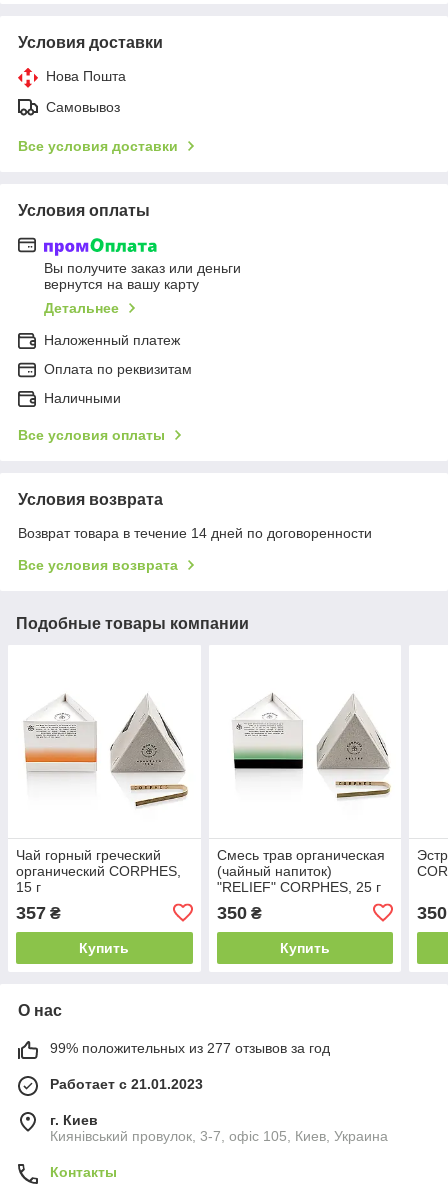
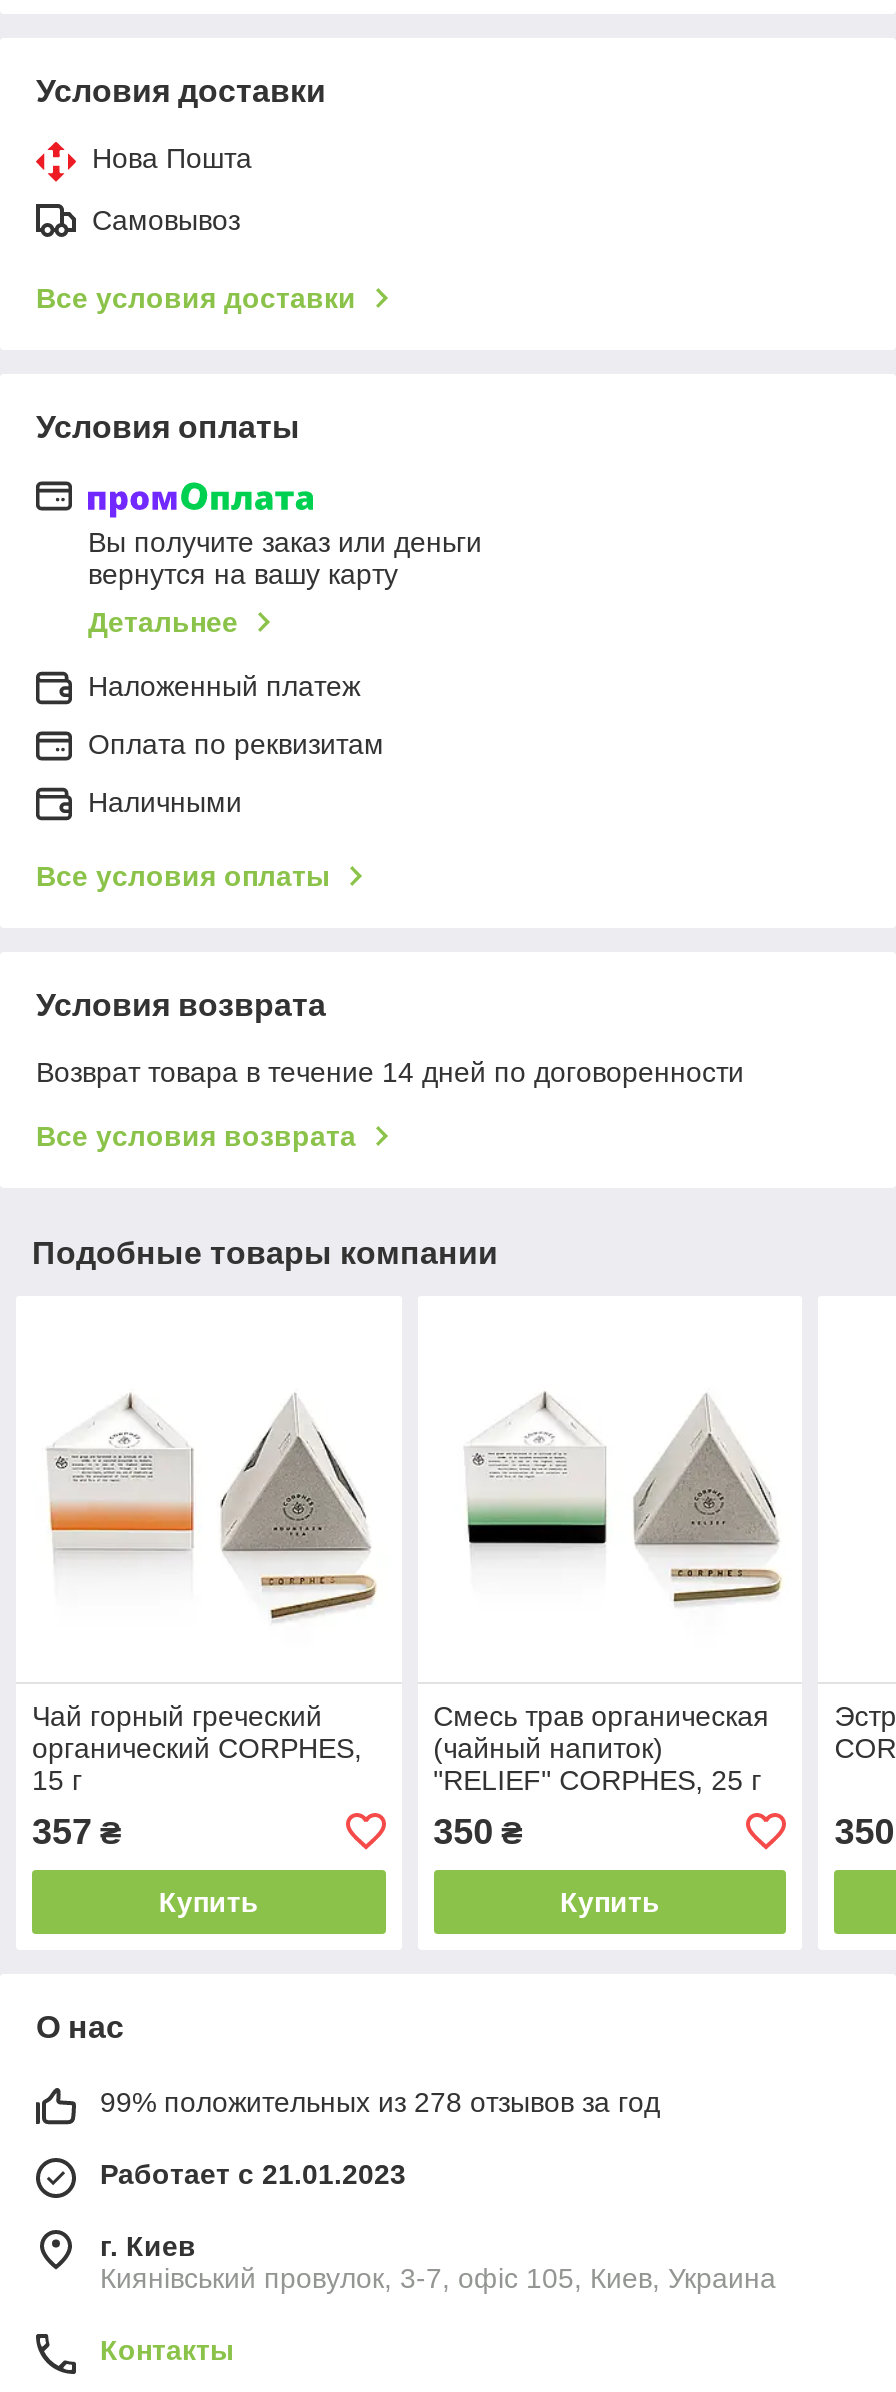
[50,1040,330,1056] 99% положительных из 277 отзывов за год -> [100,2086,660,2118] 99% положительных из 278 отзывов за год

